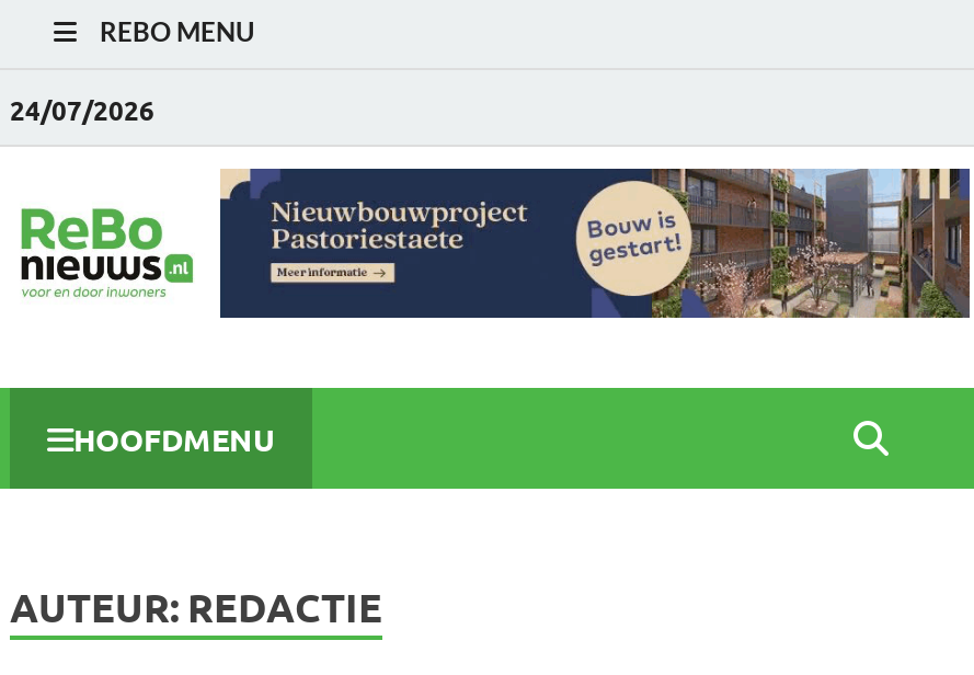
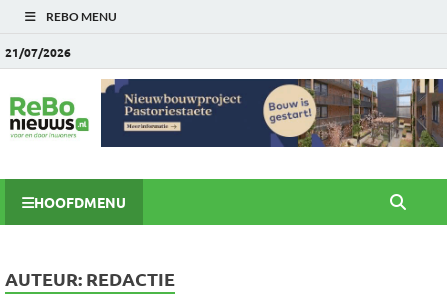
[10,91,154,126] 24/07/2026 -> [5,43,71,59] 21/07/2026

